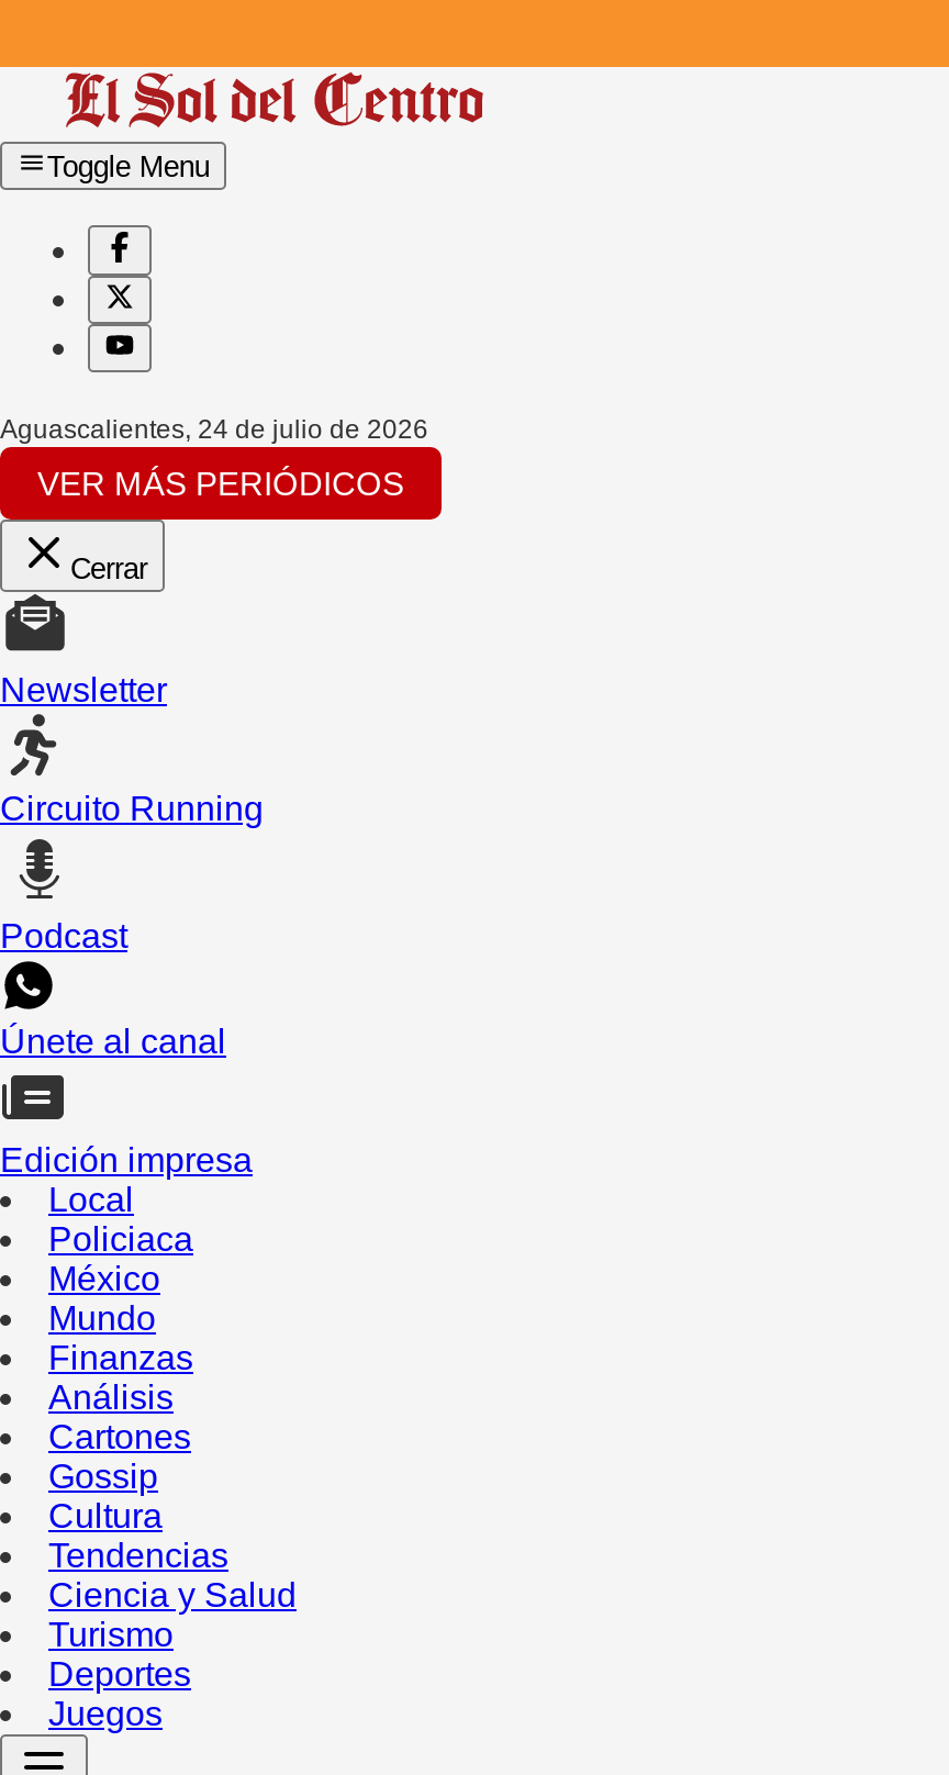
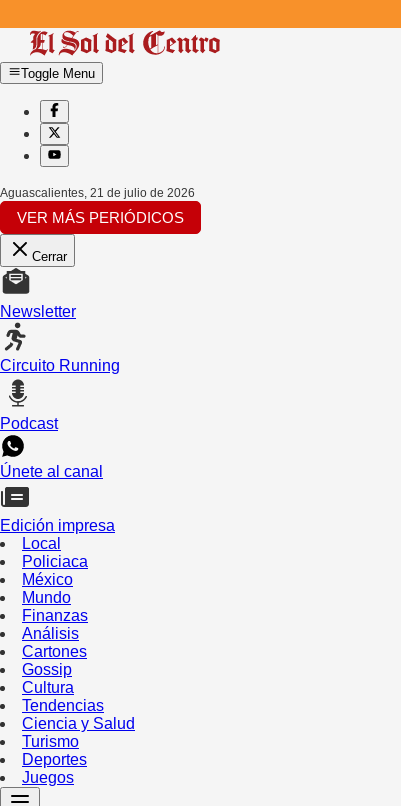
[0,415,428,446] Aguascalientes, 24 de julio de 2026 -> [0,186,195,200] Aguascalientes, 21 de julio de 2026

